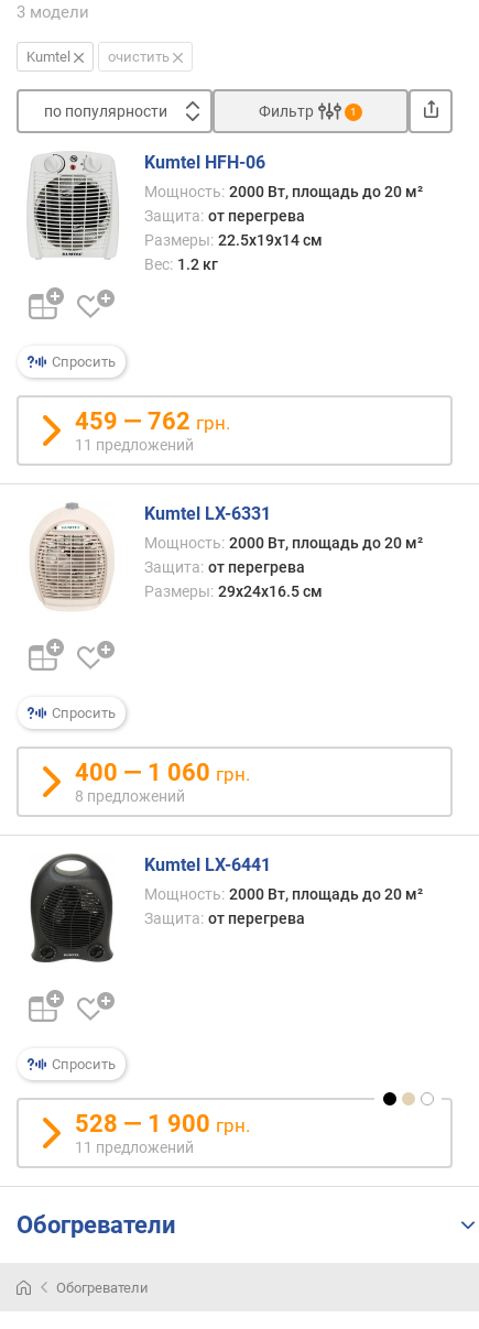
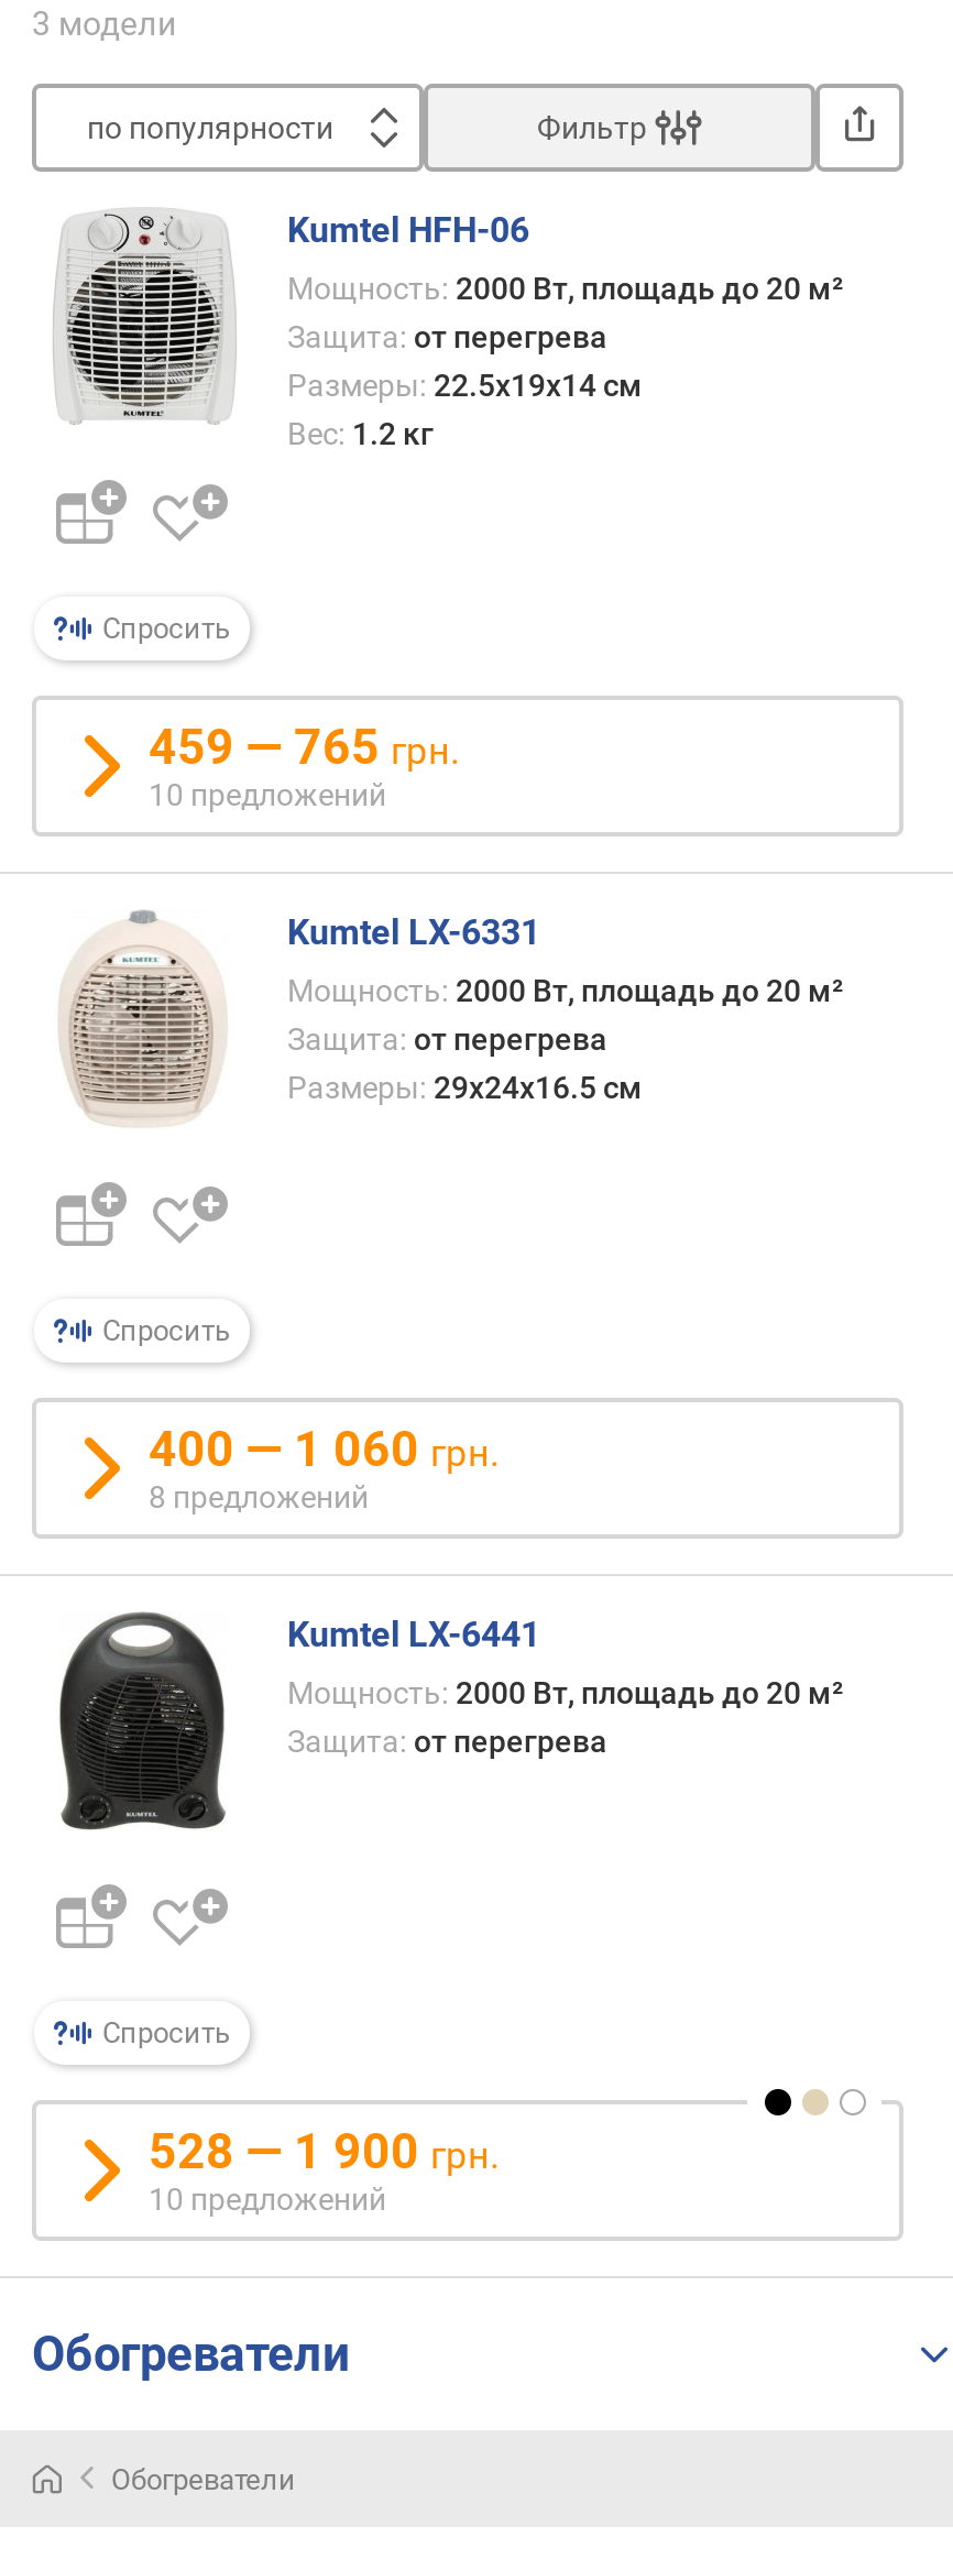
[26,48,173,65] Kumtel | очистить -> none
[350,106,357,118] 1 -> none
[75,407,230,435] 459 — 762 грн. -> [149,720,459,775] 459 — 765 грн.
[75,436,194,454] 11 предложений -> [149,777,386,812] 10 предложений
[75,1139,194,1156] 11 предложений -> [149,2181,386,2217] 10 предложений

